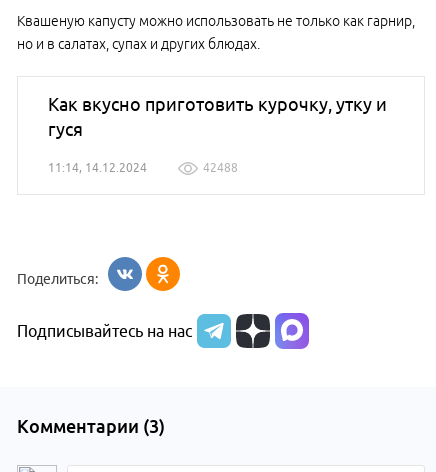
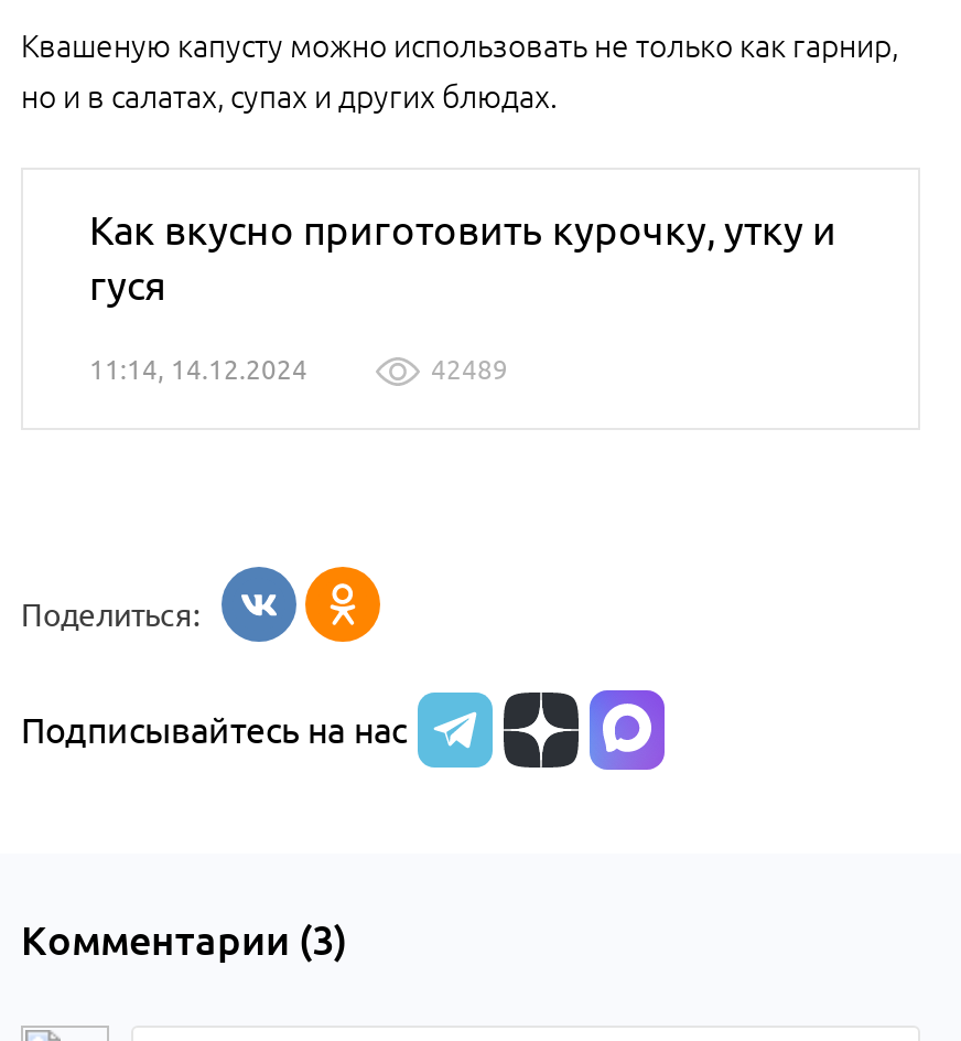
[203,161,238,174] 42488 -> [431,355,508,384] 42489

